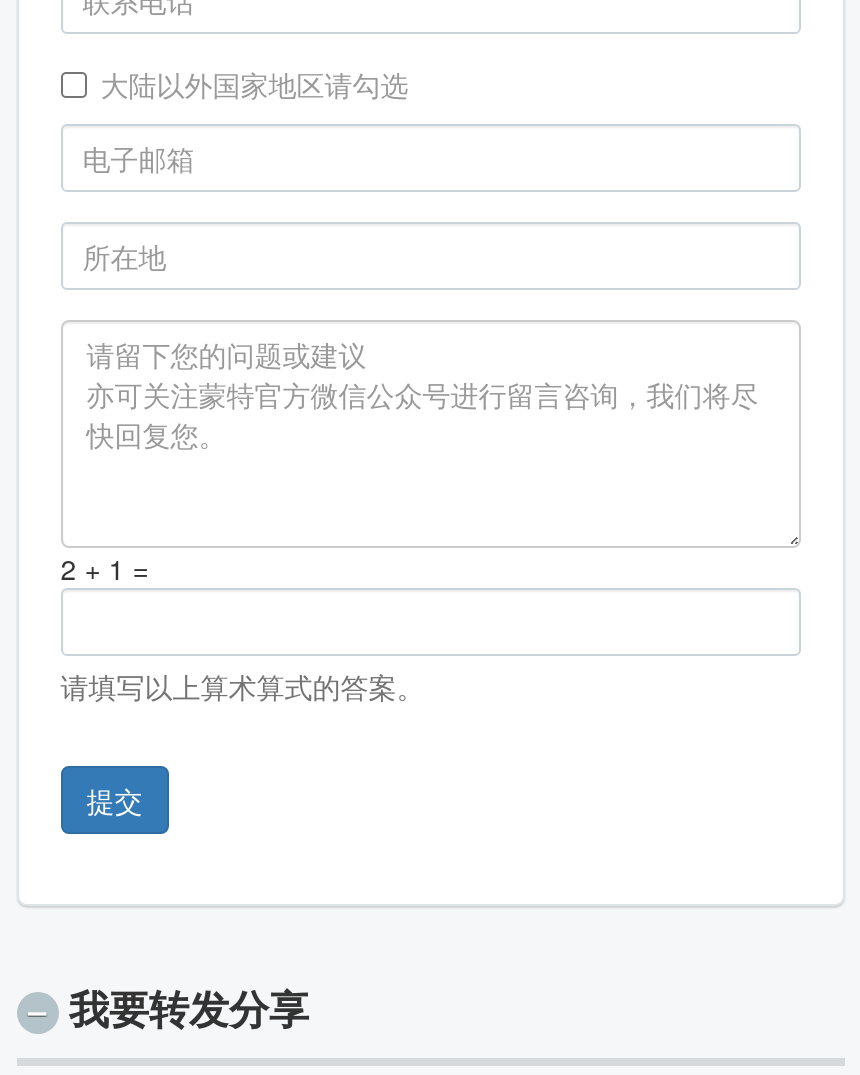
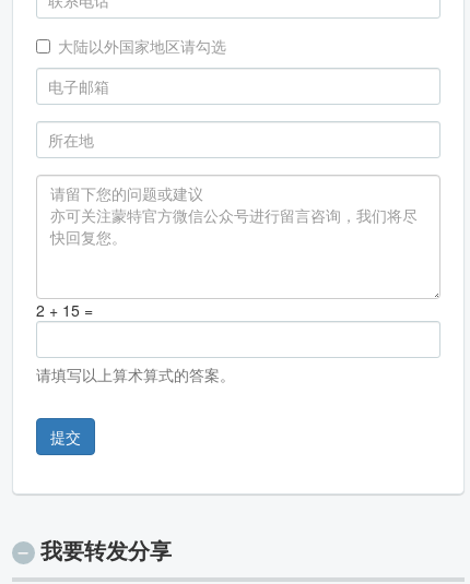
[60,549,148,589] 2 + 1 = -> [36,299,93,321] 2 + 15 =

